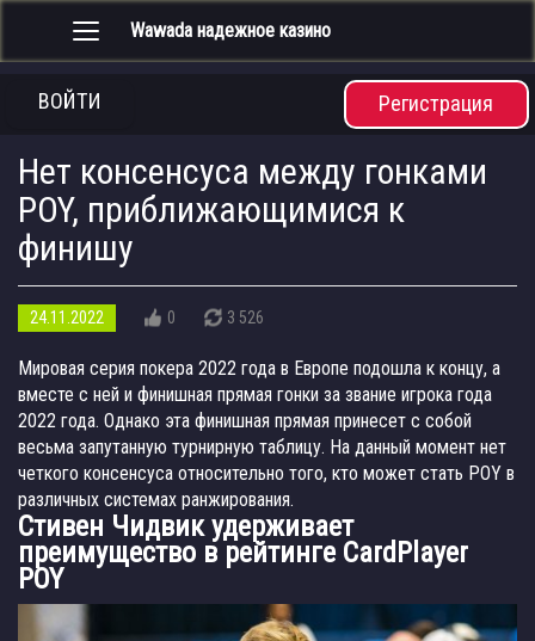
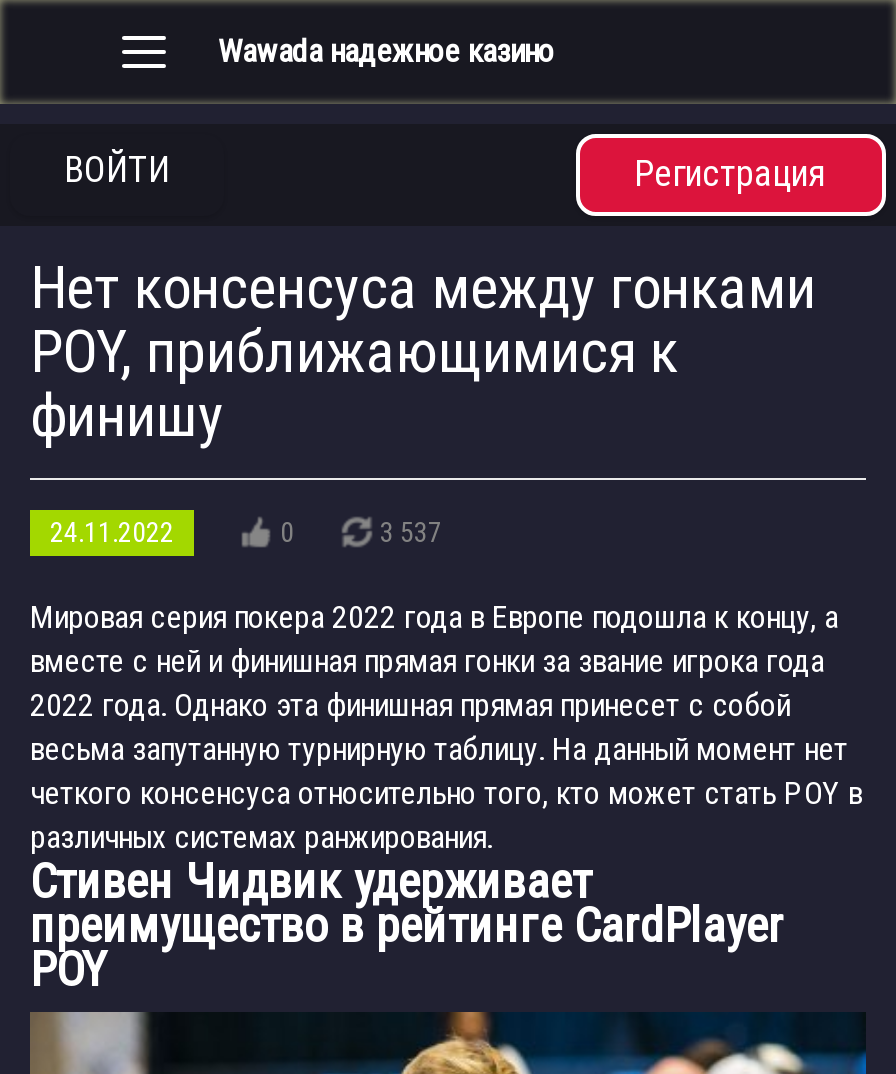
[227,308,264,327] 3 526 -> [380,516,442,548] 3 537

